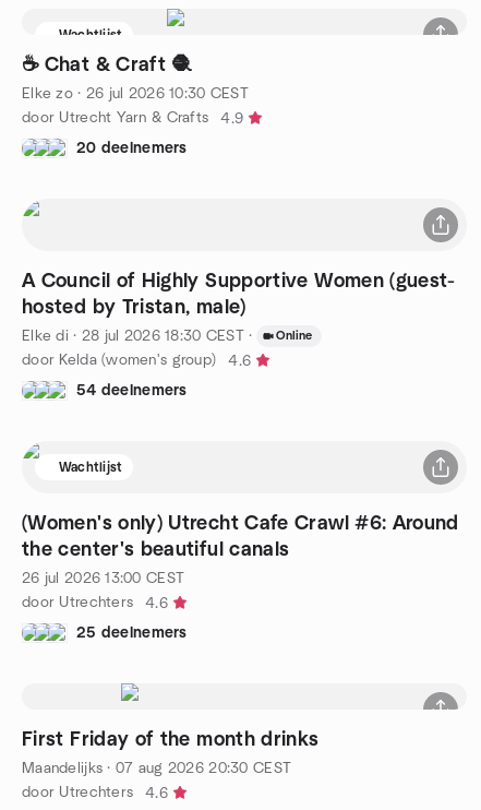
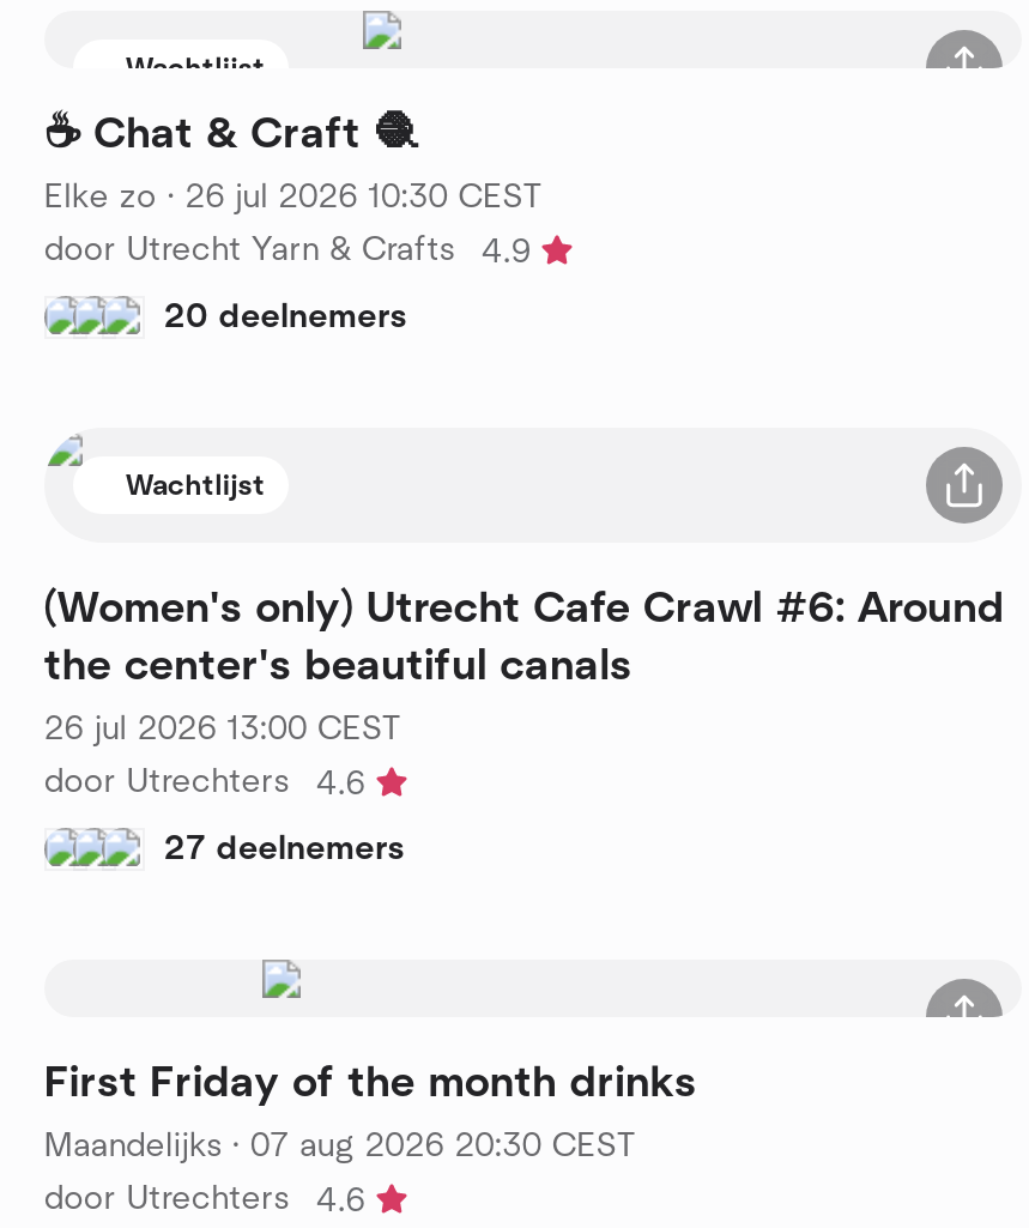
[22,271,456,398] A Council of Highly Supportive Women (guest- | hosted by Tristan, male) | Elke di · 28 jul 2026 18:30 CEST · | Online | door Kelda (women's group) | 4.6 | 54 deelnemers -> none
[76,625,187,640] 25 deelnemers -> [164,831,405,865] 27 deelnemers

